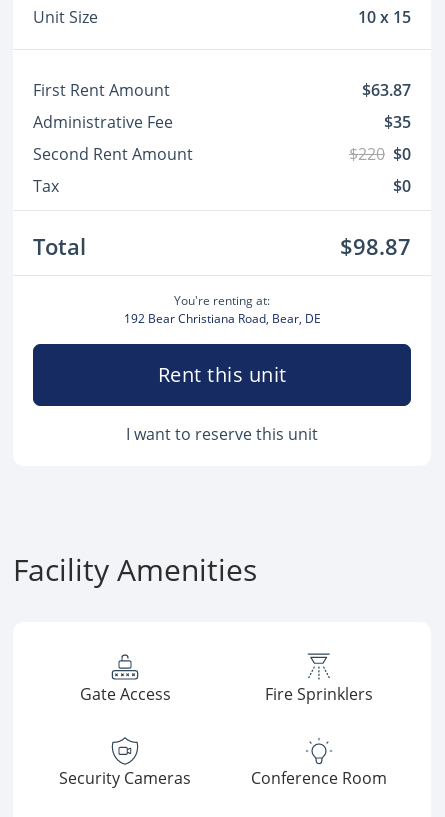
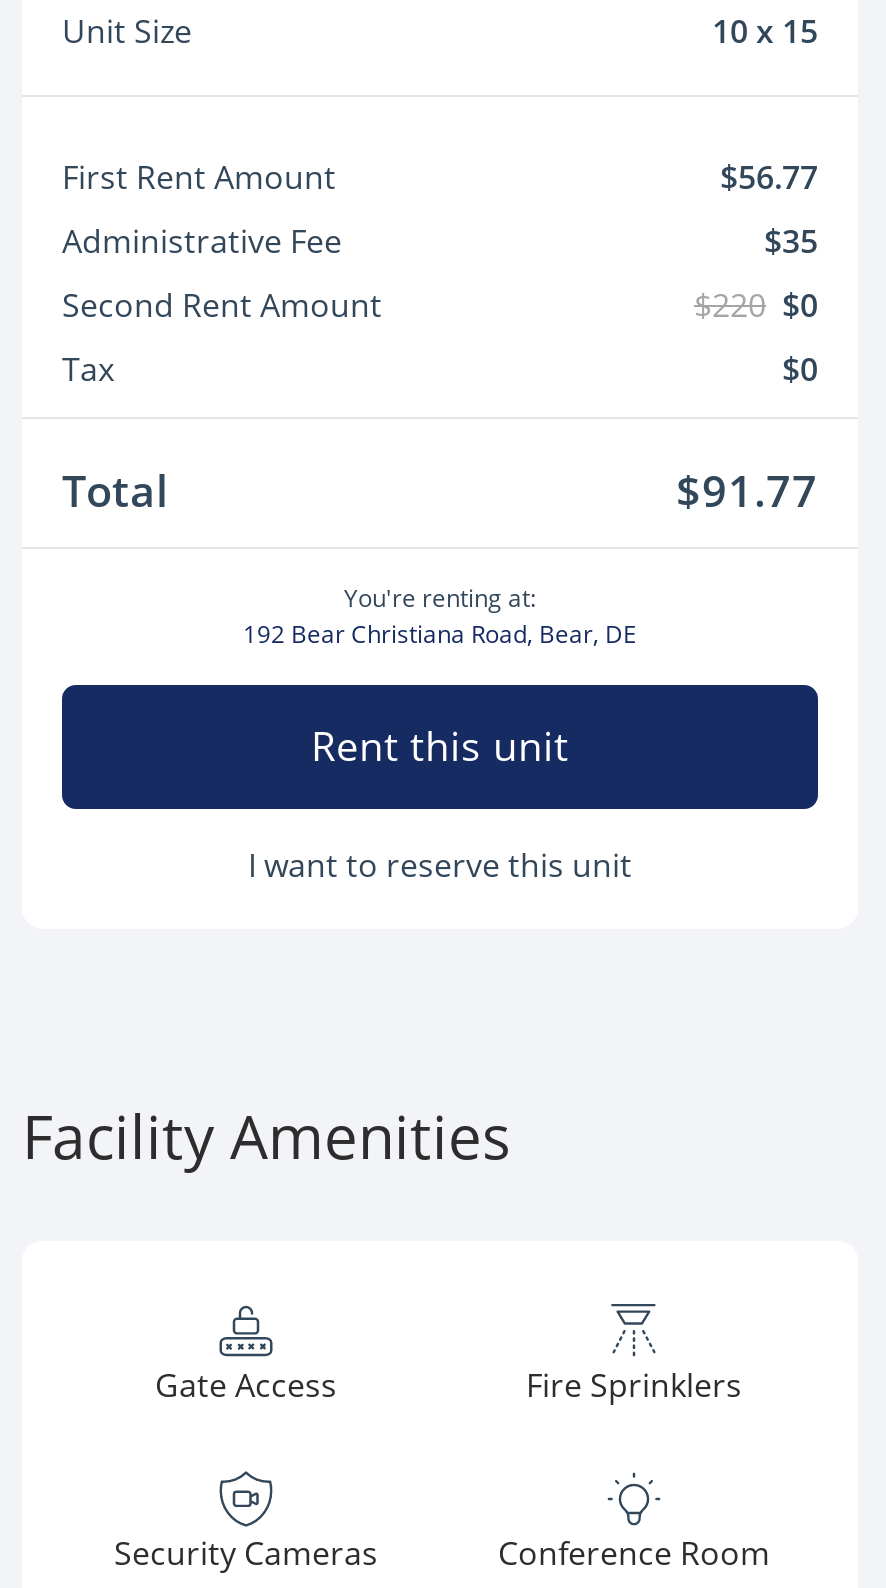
[362,79,411,101] $63.87 -> [720,155,818,199] $56.77
[340,232,411,261] $98.87 -> [676,461,818,519] $91.77

